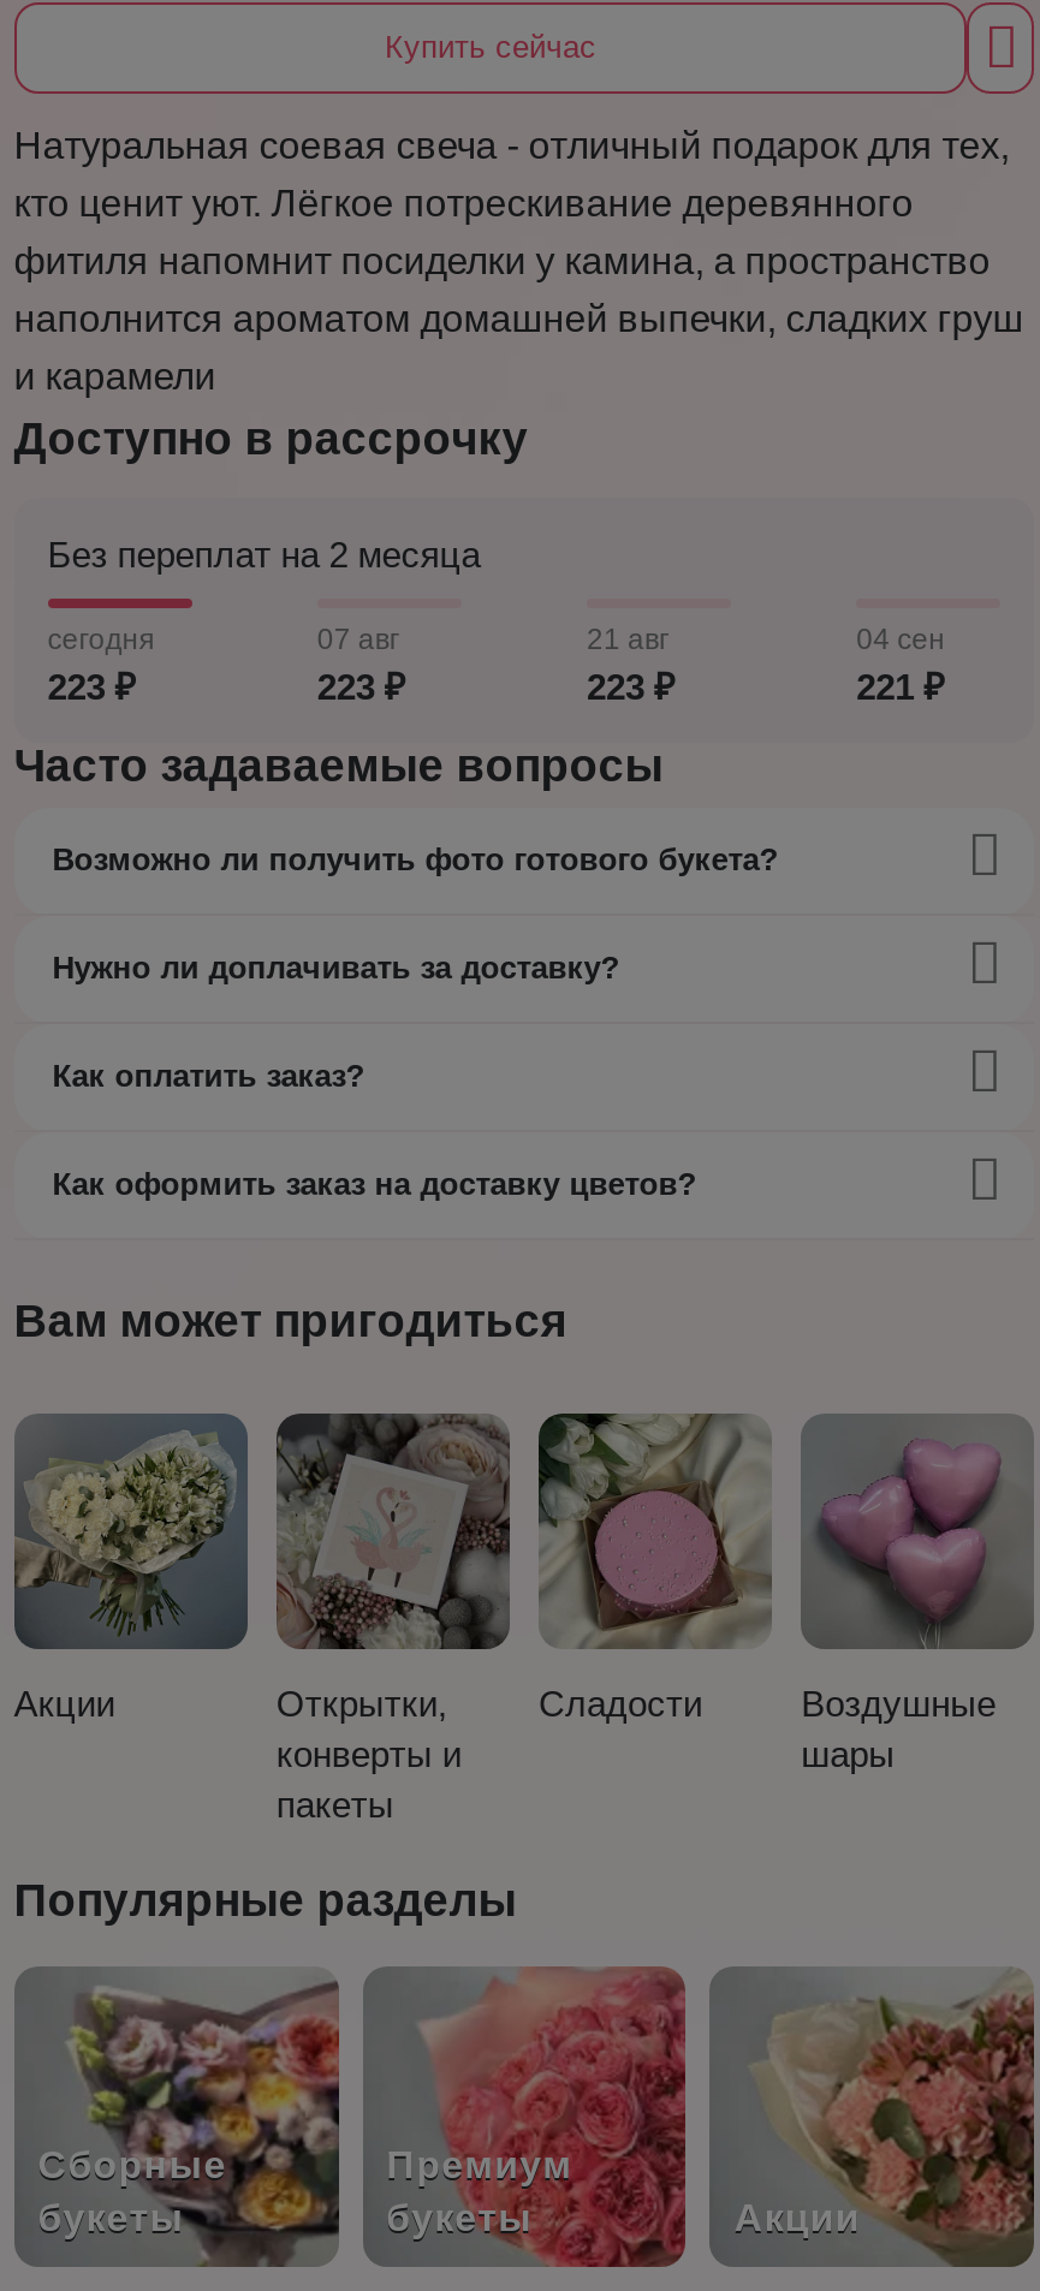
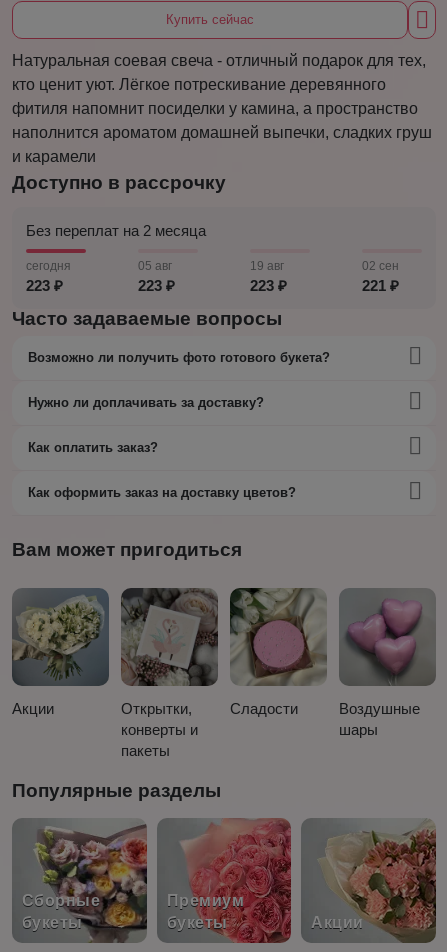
[317,624,399,657] 07 авг -> [138,259,172,273] 05 авг
[587,624,668,657] 21 авг -> [250,259,284,273] 19 авг
[857,624,945,657] 04 сен -> [362,259,399,273] 02 сен

